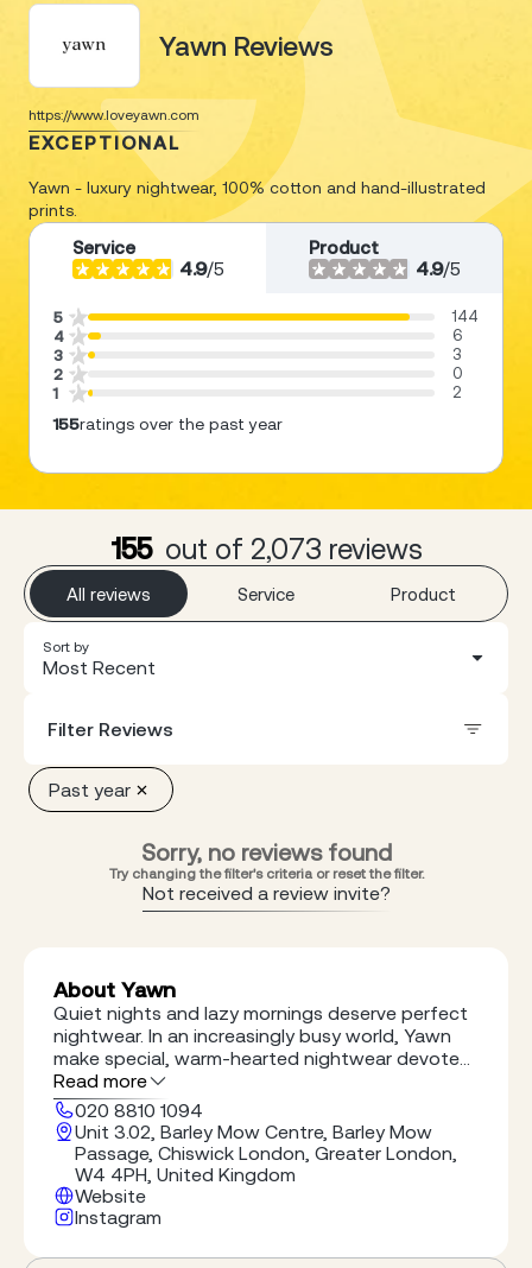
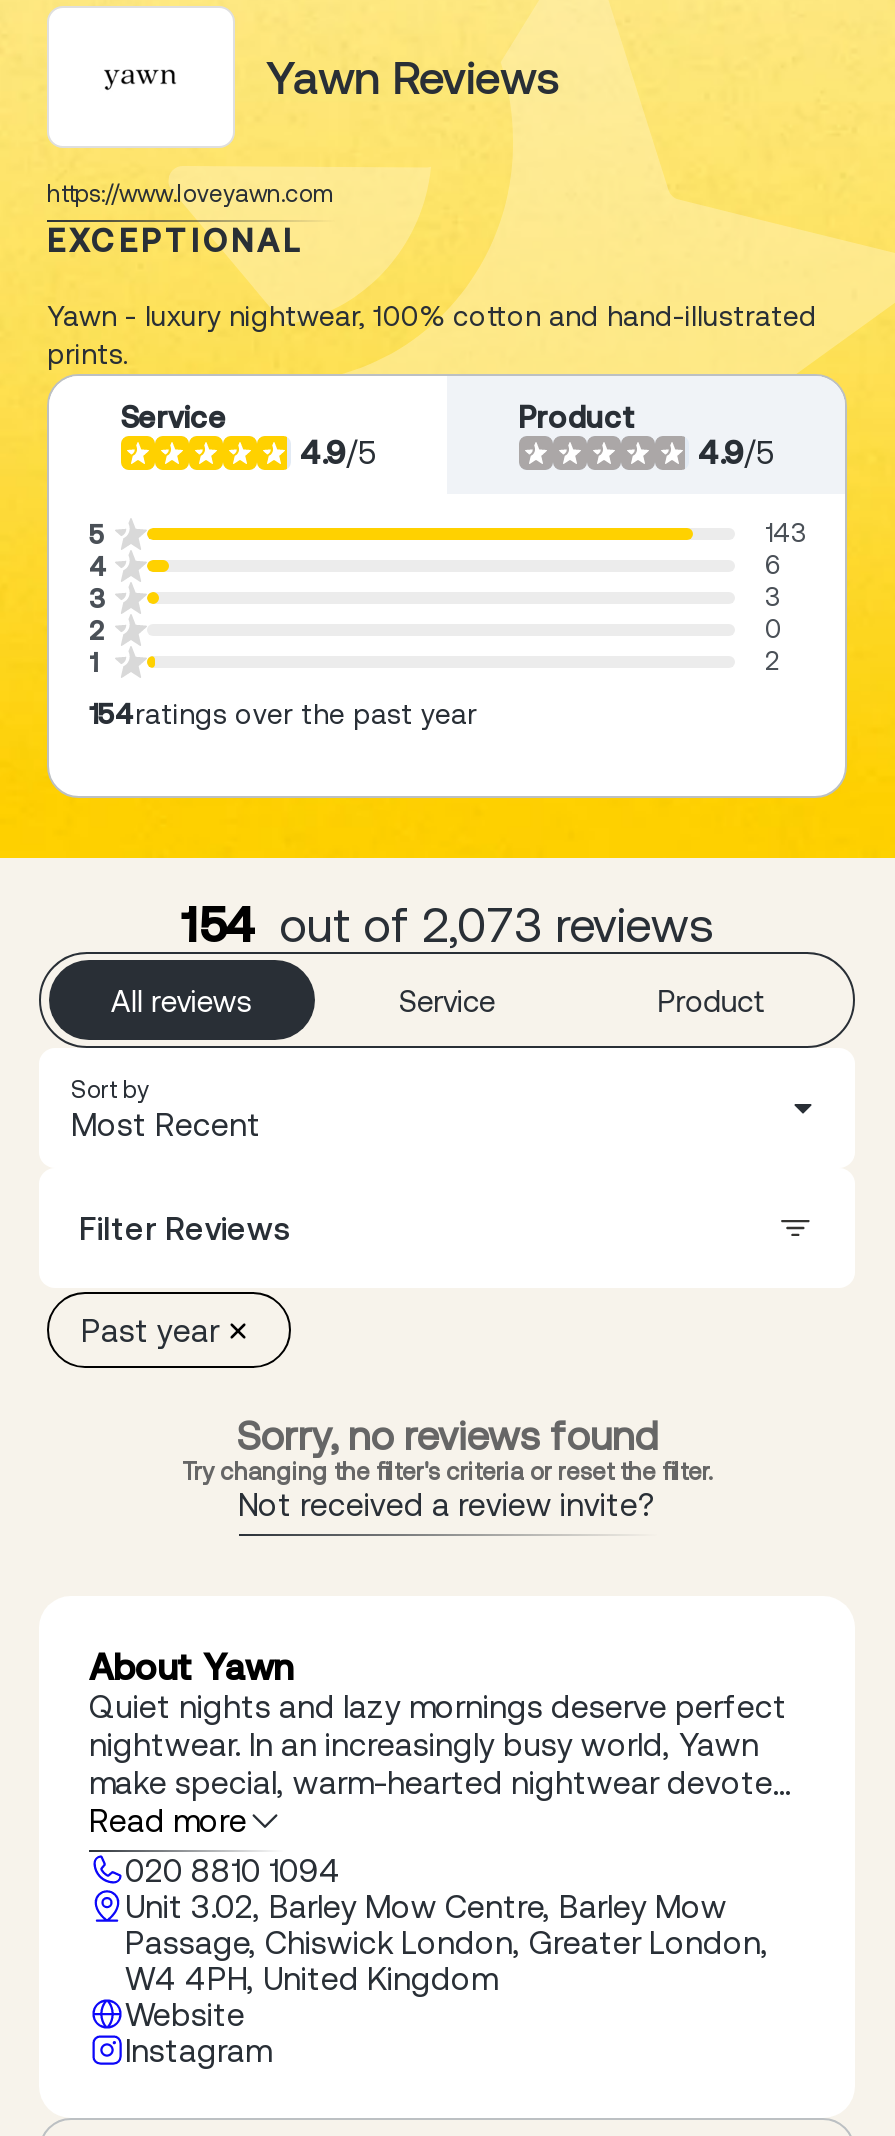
[452,308,479,326] 144 -> [765,519,805,549] 143
[53,415,283,434] 155ratings over the past year -> [89,699,477,731] 154ratings over the past year
[110,533,422,565] 155 out of 2,073 reviews -> [181,899,713,953] 154 out of 2,073 reviews

